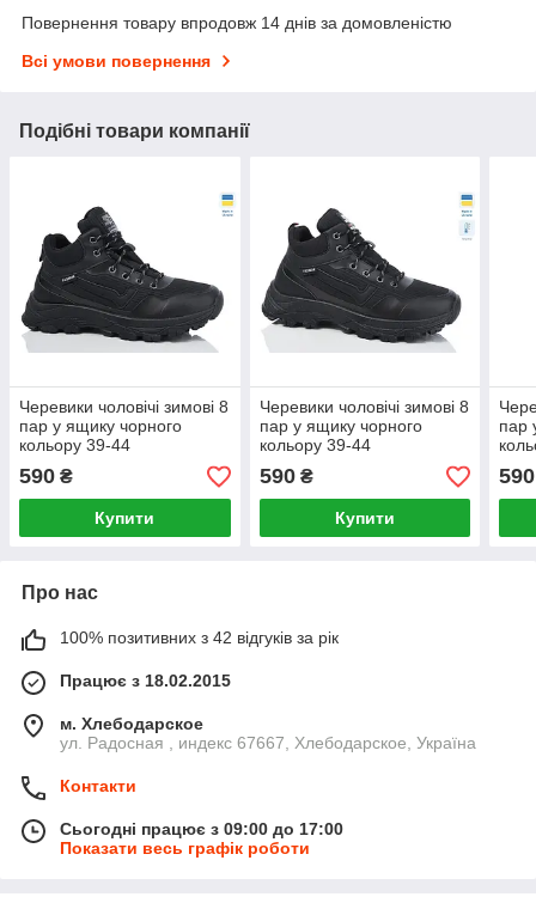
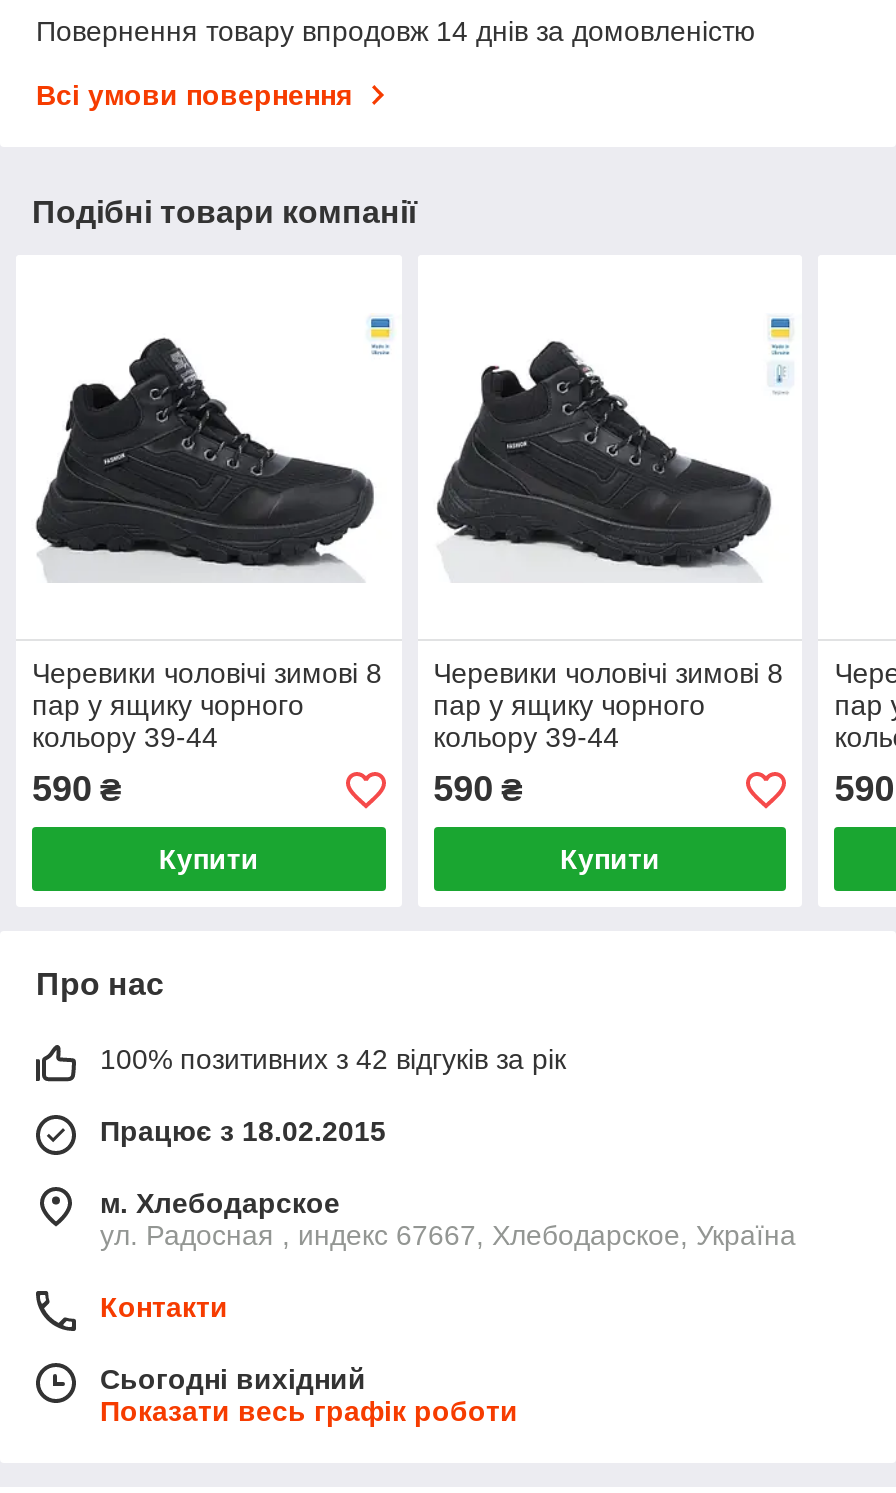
[60,820,343,839] Сьогодні працює з 09:00 до 17:00 -> [100,1364,366,1396] Сьогодні вихідний

